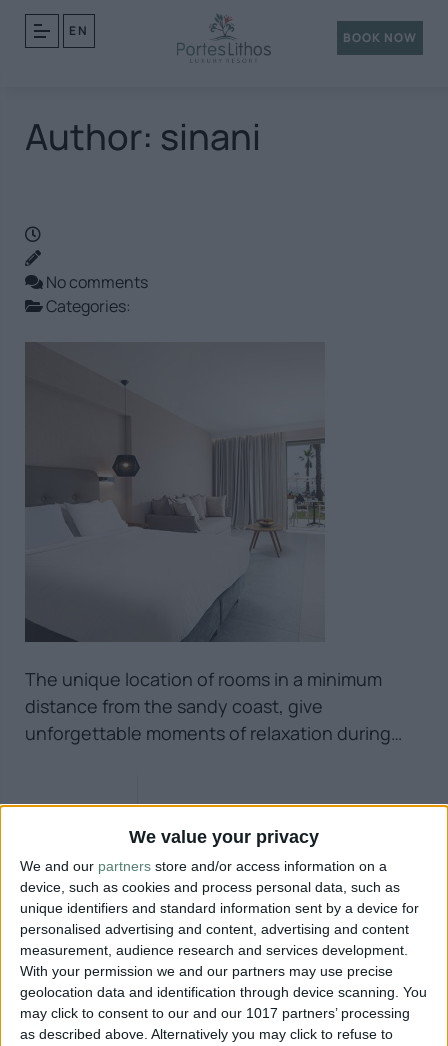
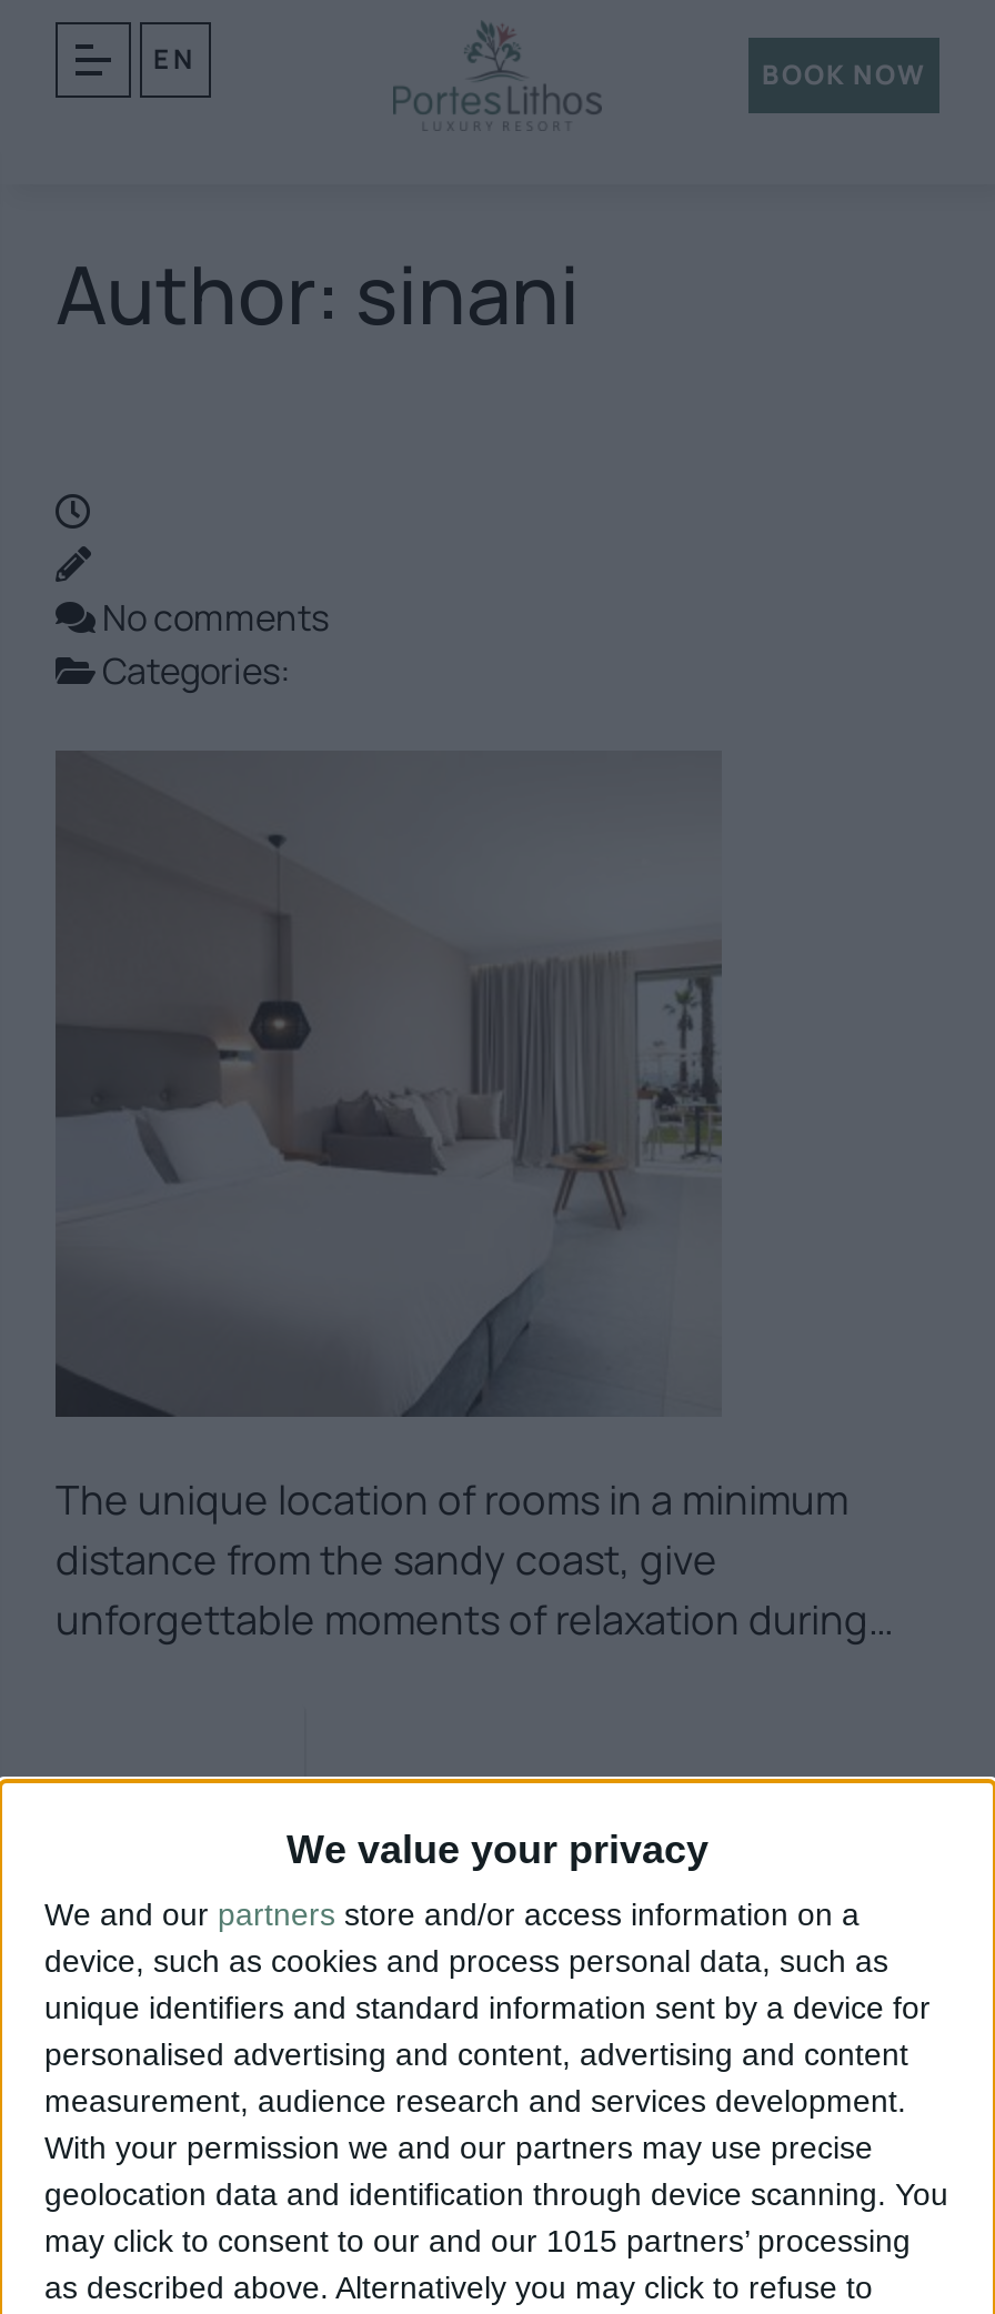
[20,1005,410,1021] may click to consent to our and our 1017 partners’ processing -> [44,2223,911,2258] may click to consent to our and our 1015 partners’ processing

